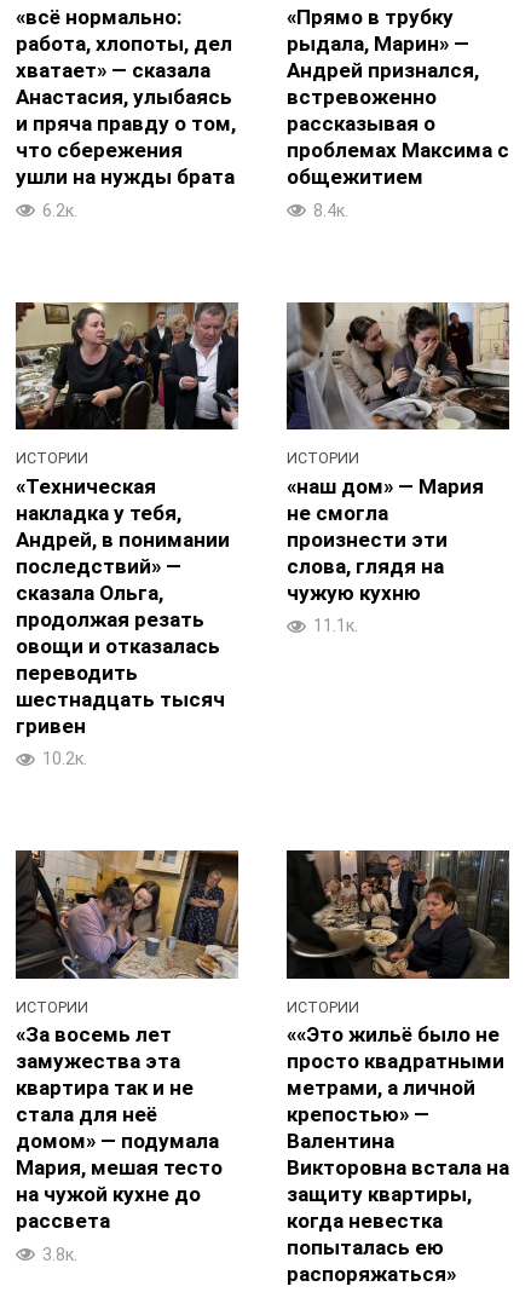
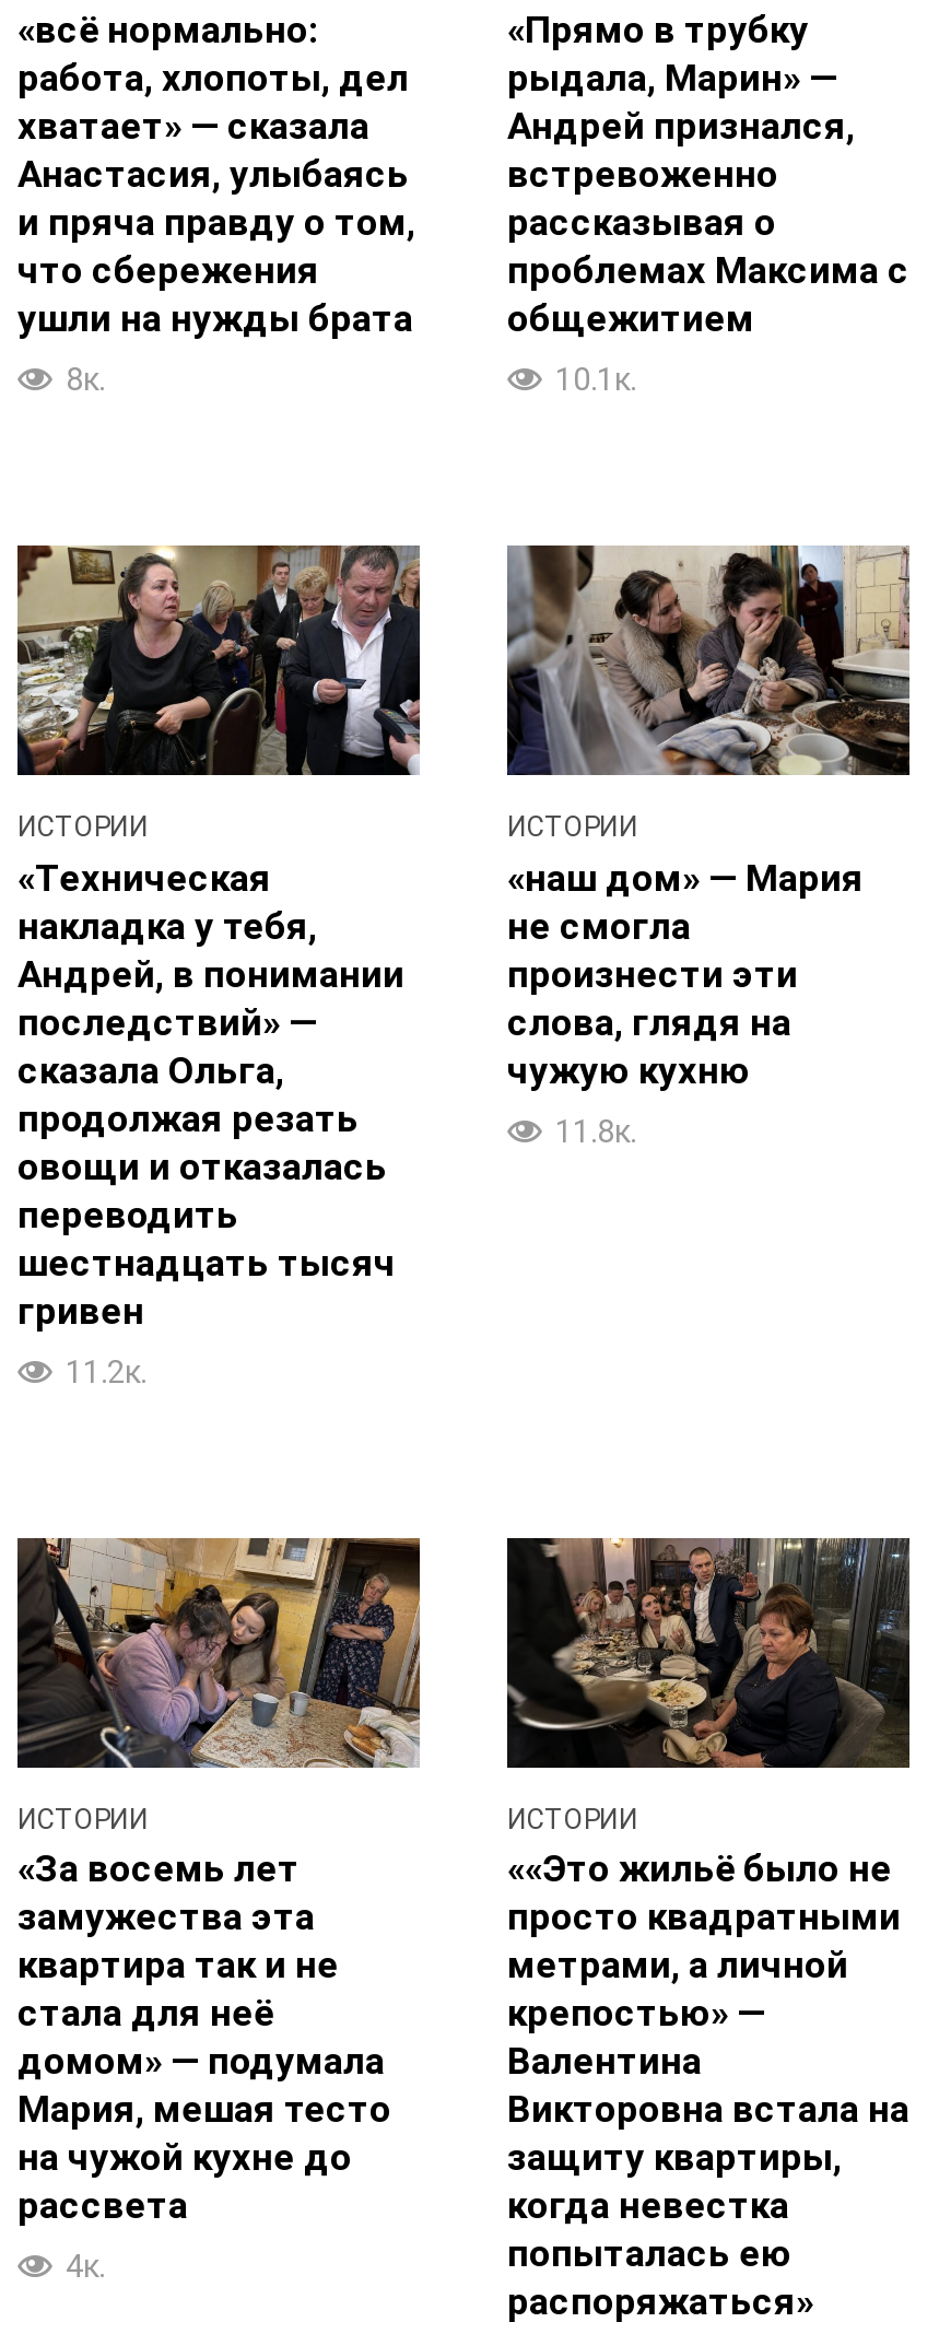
[42,201,77,221] 6.2к. -> [66,363,105,400] 8к.
[313,201,348,221] 8.4к. -> [555,363,636,400] 10.1к.
[313,616,358,637] 11.1к. -> [555,1114,636,1151] 11.8к.
[42,749,87,770] 10.2к. -> [66,1354,146,1391] 11.2к.
[42,1245,77,1265] 3.8к. -> [66,2249,105,2287] 4к.

